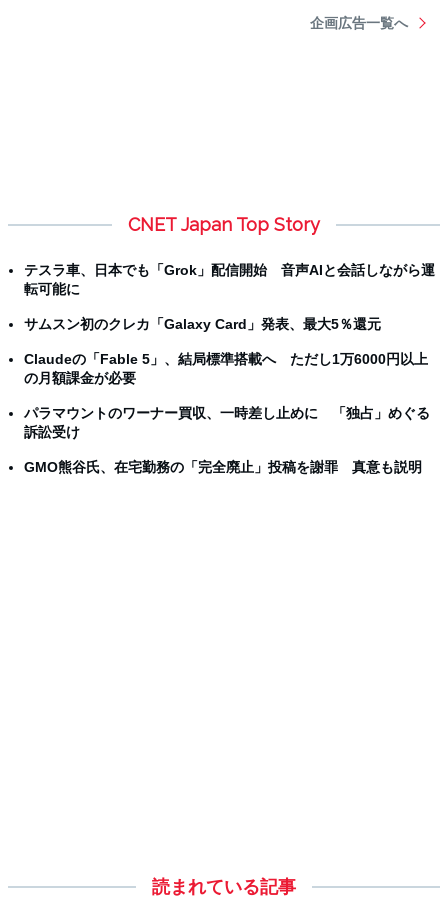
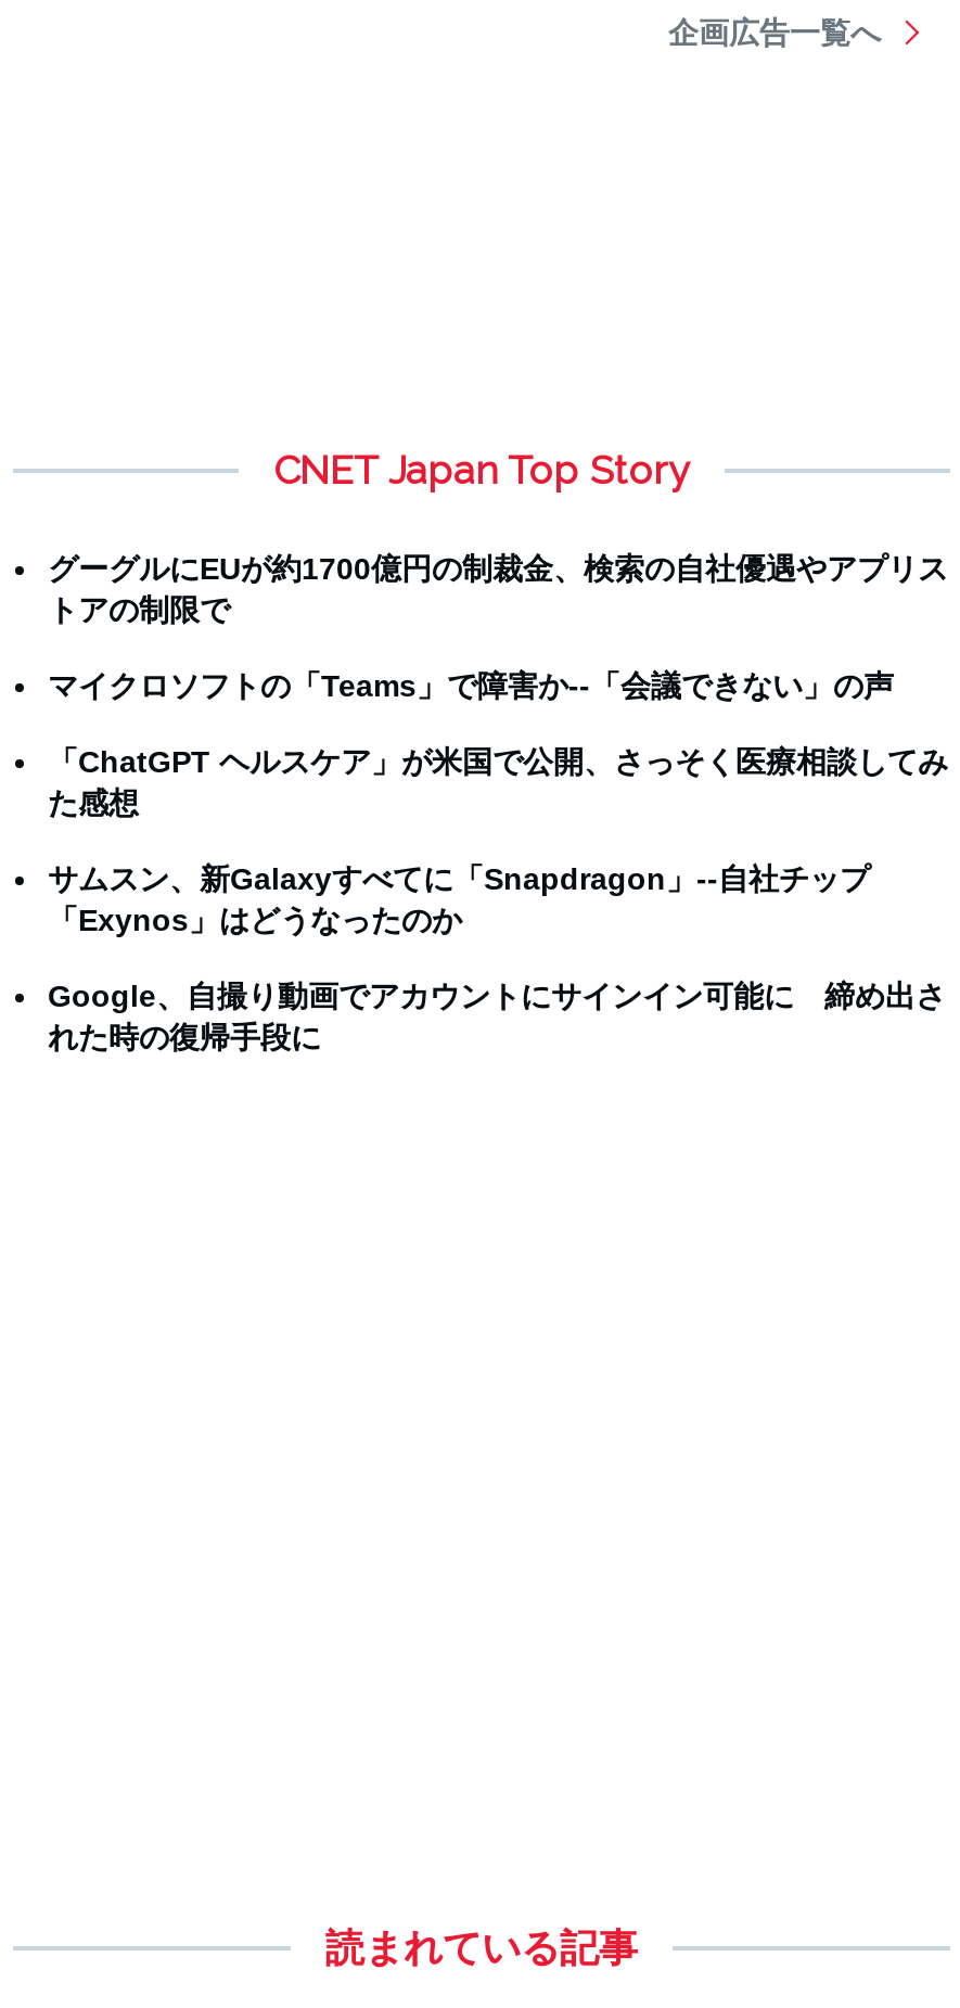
[24,262,435,297] テスラ車、日本でも「Grok」配信開始 音声AIと会話しながら運 | 転可能に -> [48,551,948,627] グーグルにEUが約1700億円の制裁金、検索の自社優遇やアプリス | トアの制限で
[24,316,381,332] サムスン初のクレカ「Galaxy Card」発表、最大5％還元 -> [48,668,894,703] マイクロソフトの「Teams」で障害か--「会議できない」の声
[24,351,428,386] Claudeの「Fable 5」、結局標準搭載へ ただし1万6000円以上 | の月額課金が必要 -> [48,744,948,820] 「ChatGPT ヘルスケア」が米国で公開、さっそく医療相談してみ | た感想
[24,405,430,440] パラマウントのワーナー買収、一時差し止めに 「独占」めぐる | 訴訟受け -> [48,861,870,937] サムスン、新Galaxyすべてに「Snapdragon」--自社チップ | 「Exynos」はどうなったのか
[24,459,422,475] GMO熊谷氏、在宅勤務の「完全廃止」投稿を謝罪 真意も説明 -> [48,979,946,1054] Google、自撮り動画でアカウントにサインイン可能に 締め出さ | れた時の復帰手段に

